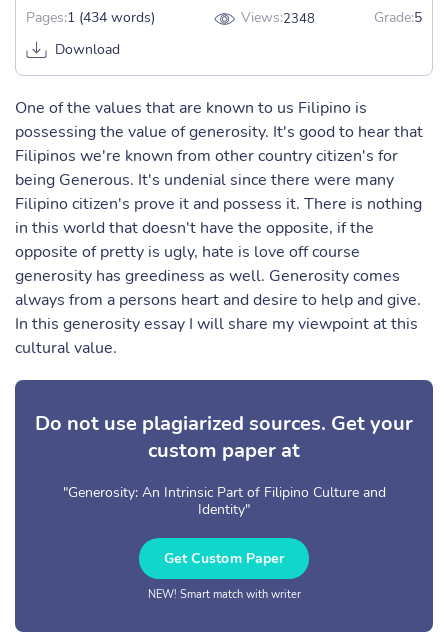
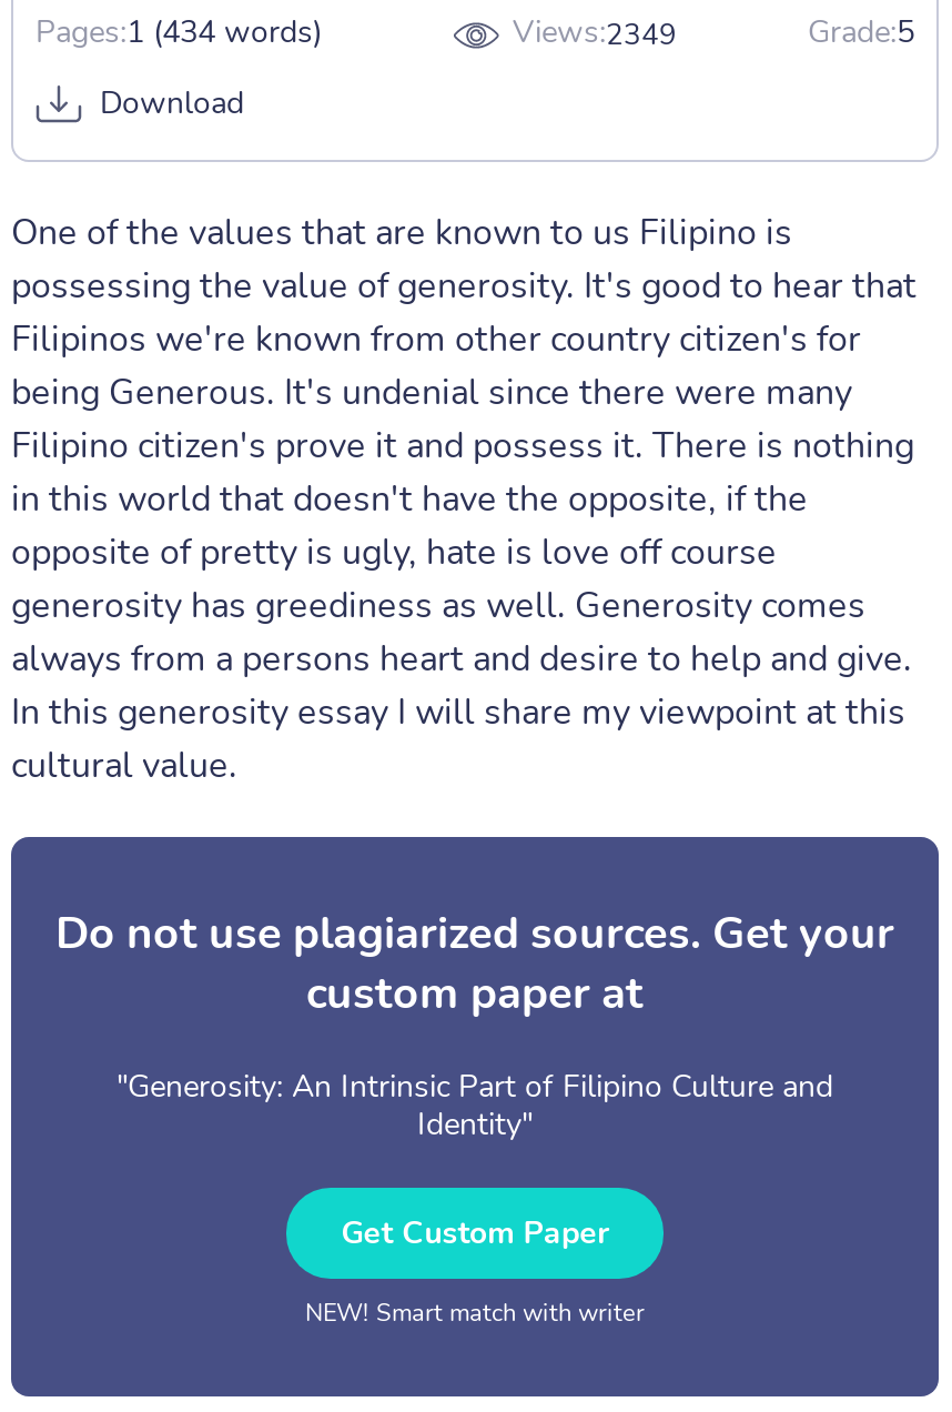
[241,8,315,28] Views:2348 -> [513,11,677,56] Views:2349

